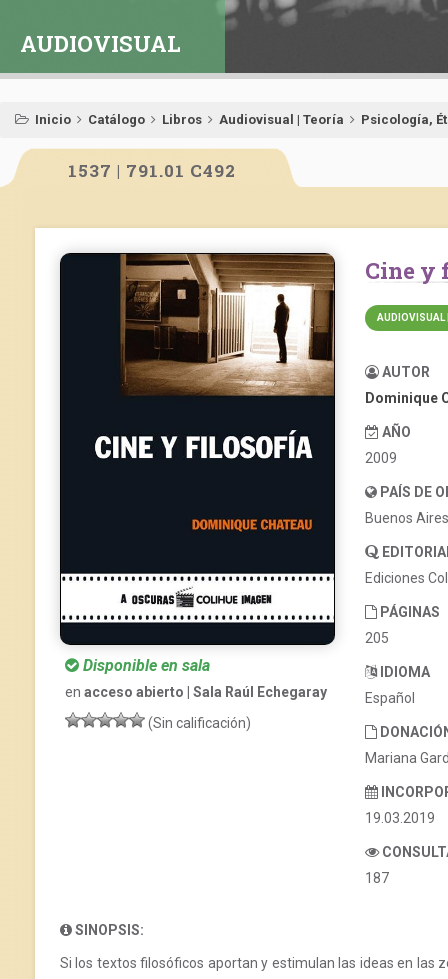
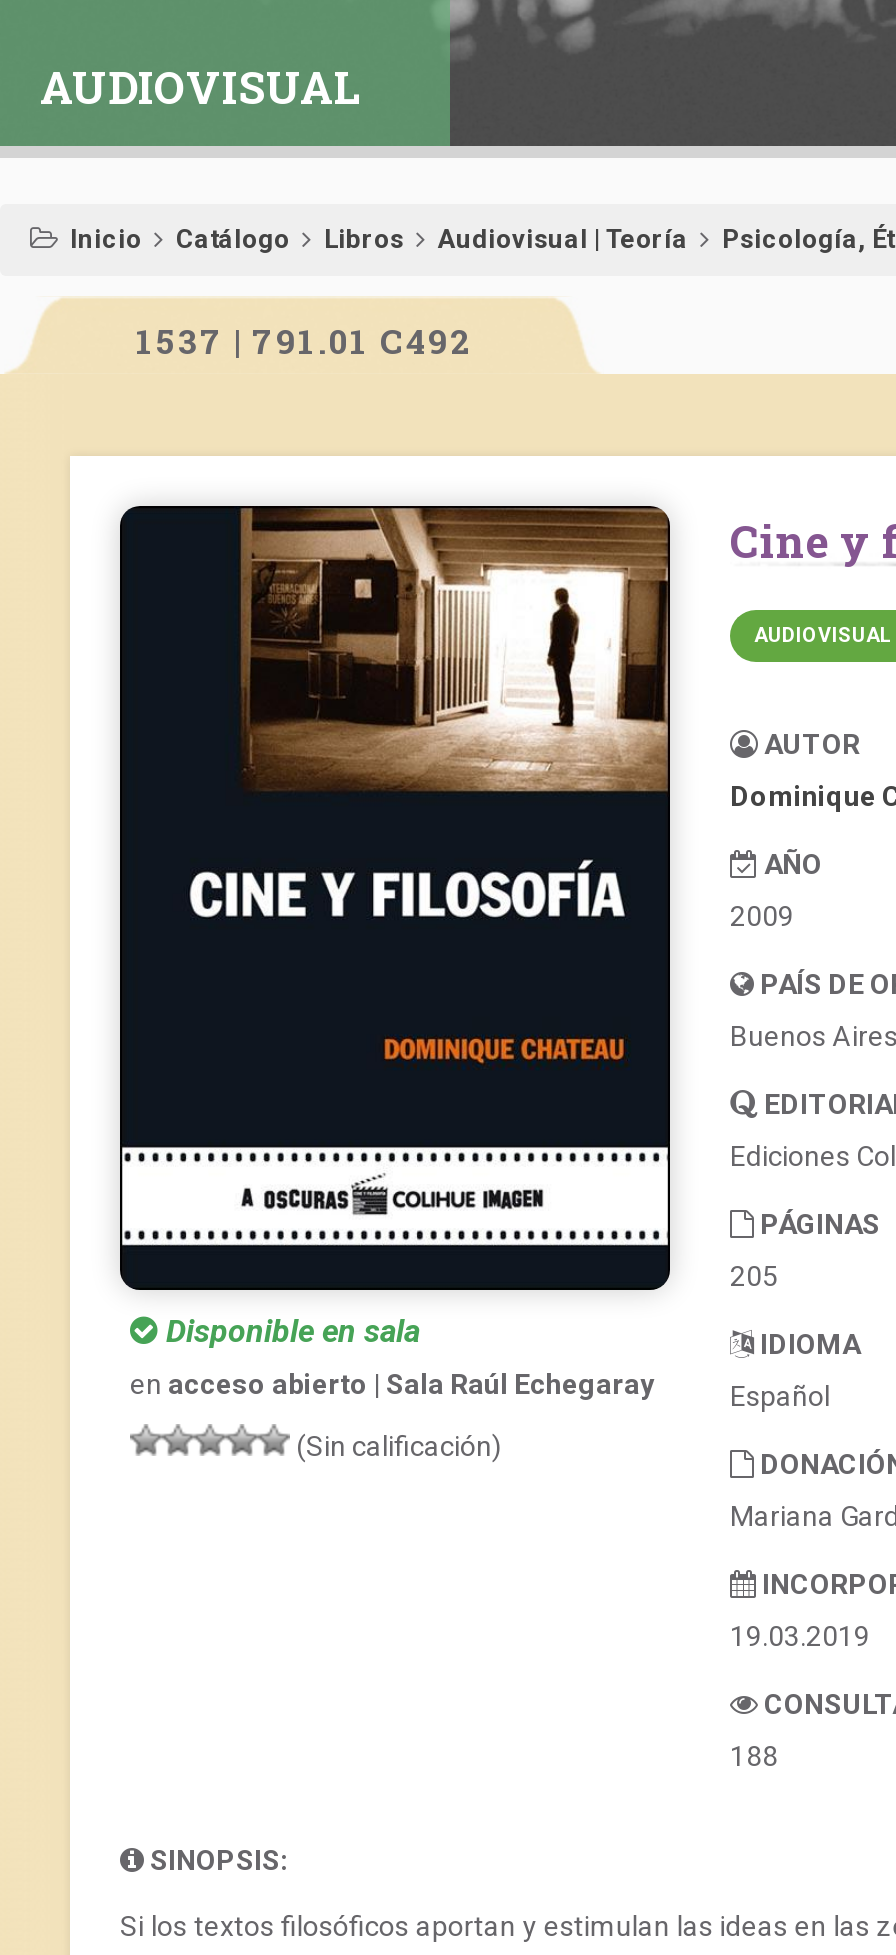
[365,870,389,886] 187 -> [730,1740,778,1772] 188

